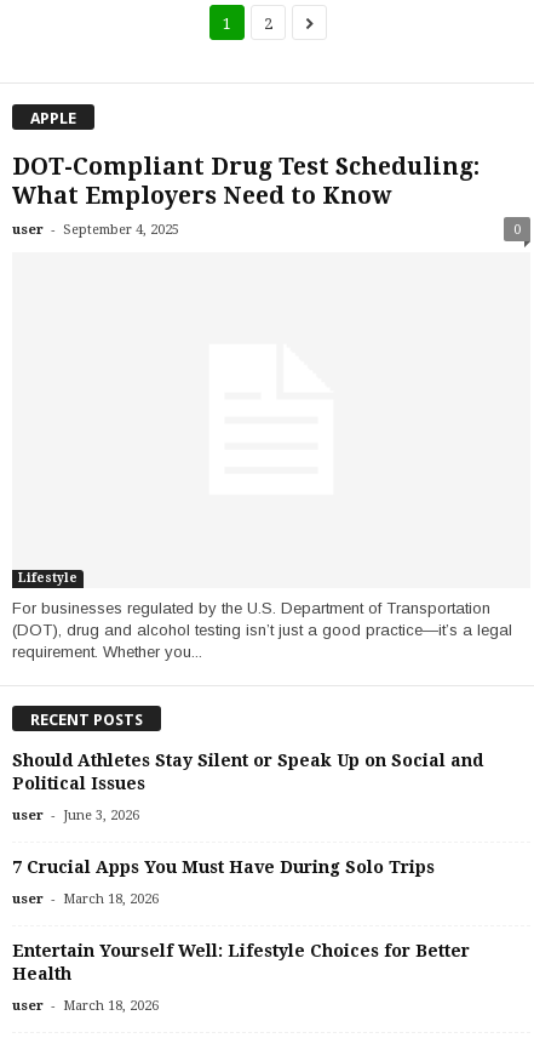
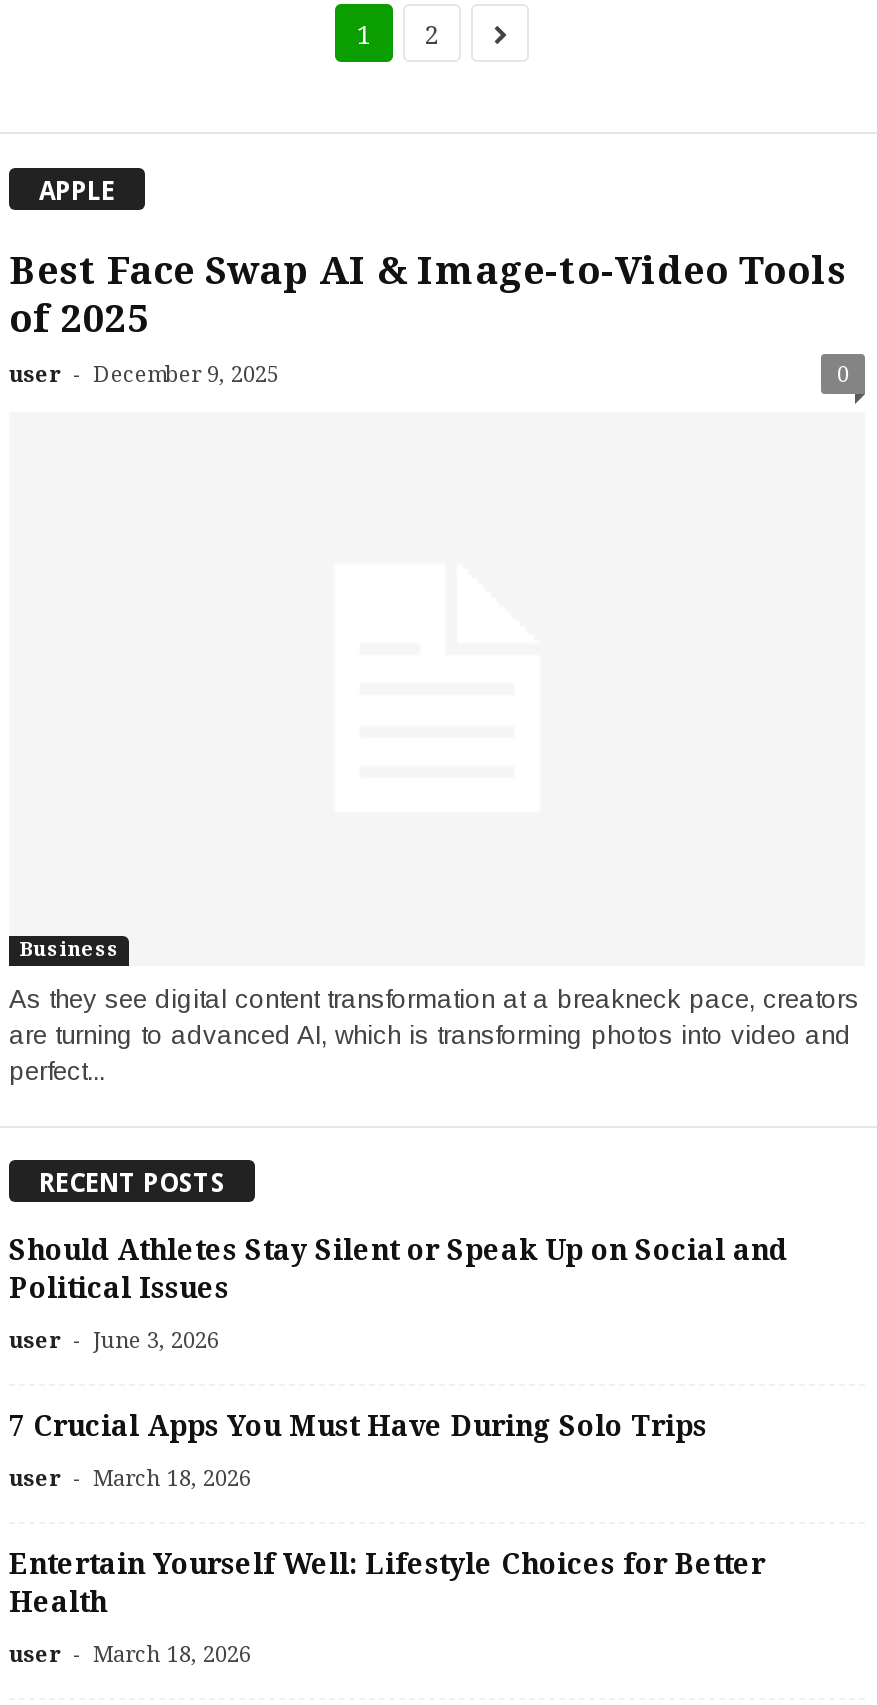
[12,153,480,237] DOT-Compliant Drug Test Scheduling: | What Employers Need to Know | user - September 4, 2025 -> [9,248,847,388] Best Face Swap AI & Image-to-Video Tools | of 2025 | user - December 9, 2025
[18,571,77,584] Lifestyle -> [19,937,119,959] Business
[12,599,512,660] For businesses regulated by the U.S. Department of Transportation | (DOT), drug and alcohol testing isn’t just a good practice—it’s a legal | requirement. Whether you... -> [9,983,859,1085] As they see digital content transformation at a breakneck pace, creators | are turning to advanced AI, which is transforming photos into video and | perfect...

